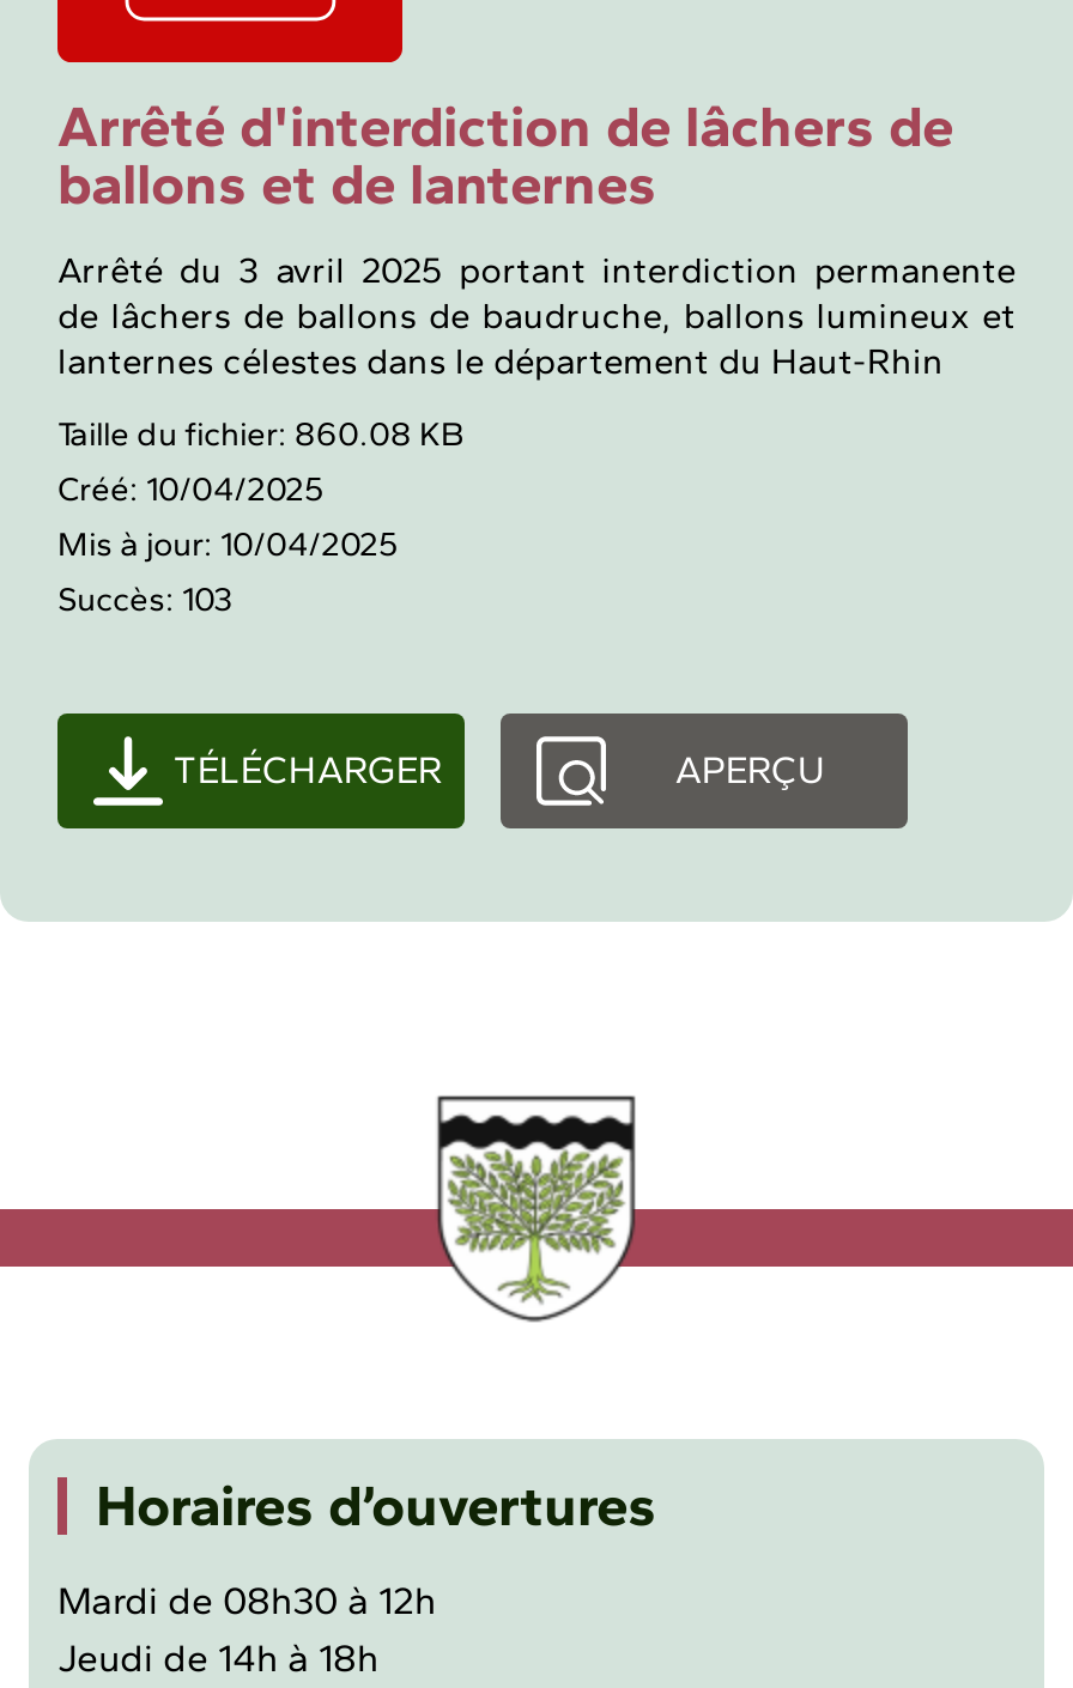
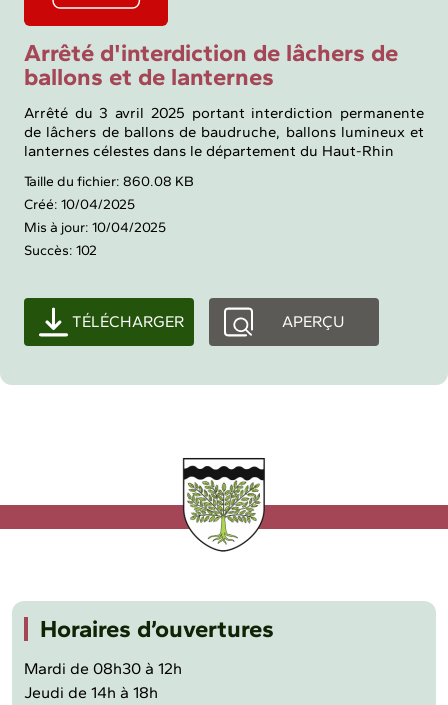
[57,579,232,620] Succès: 103 -> [24,242,97,259] Succès: 102

